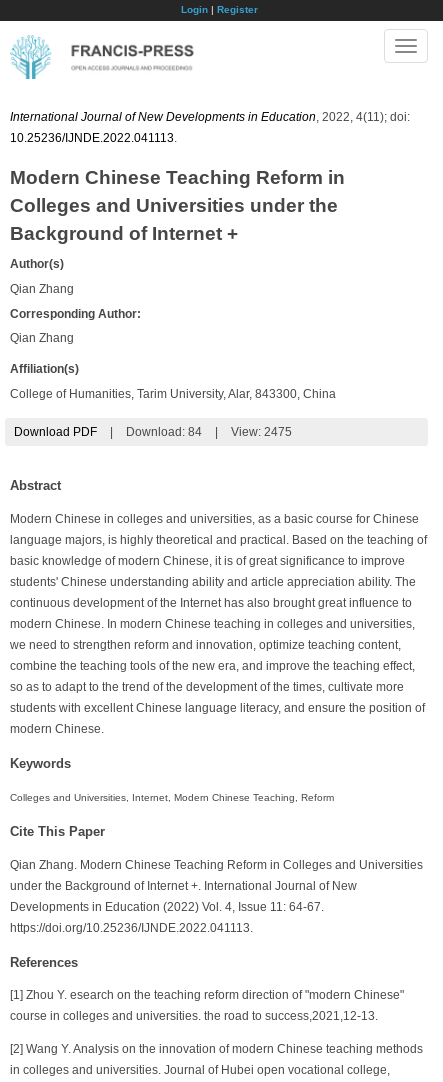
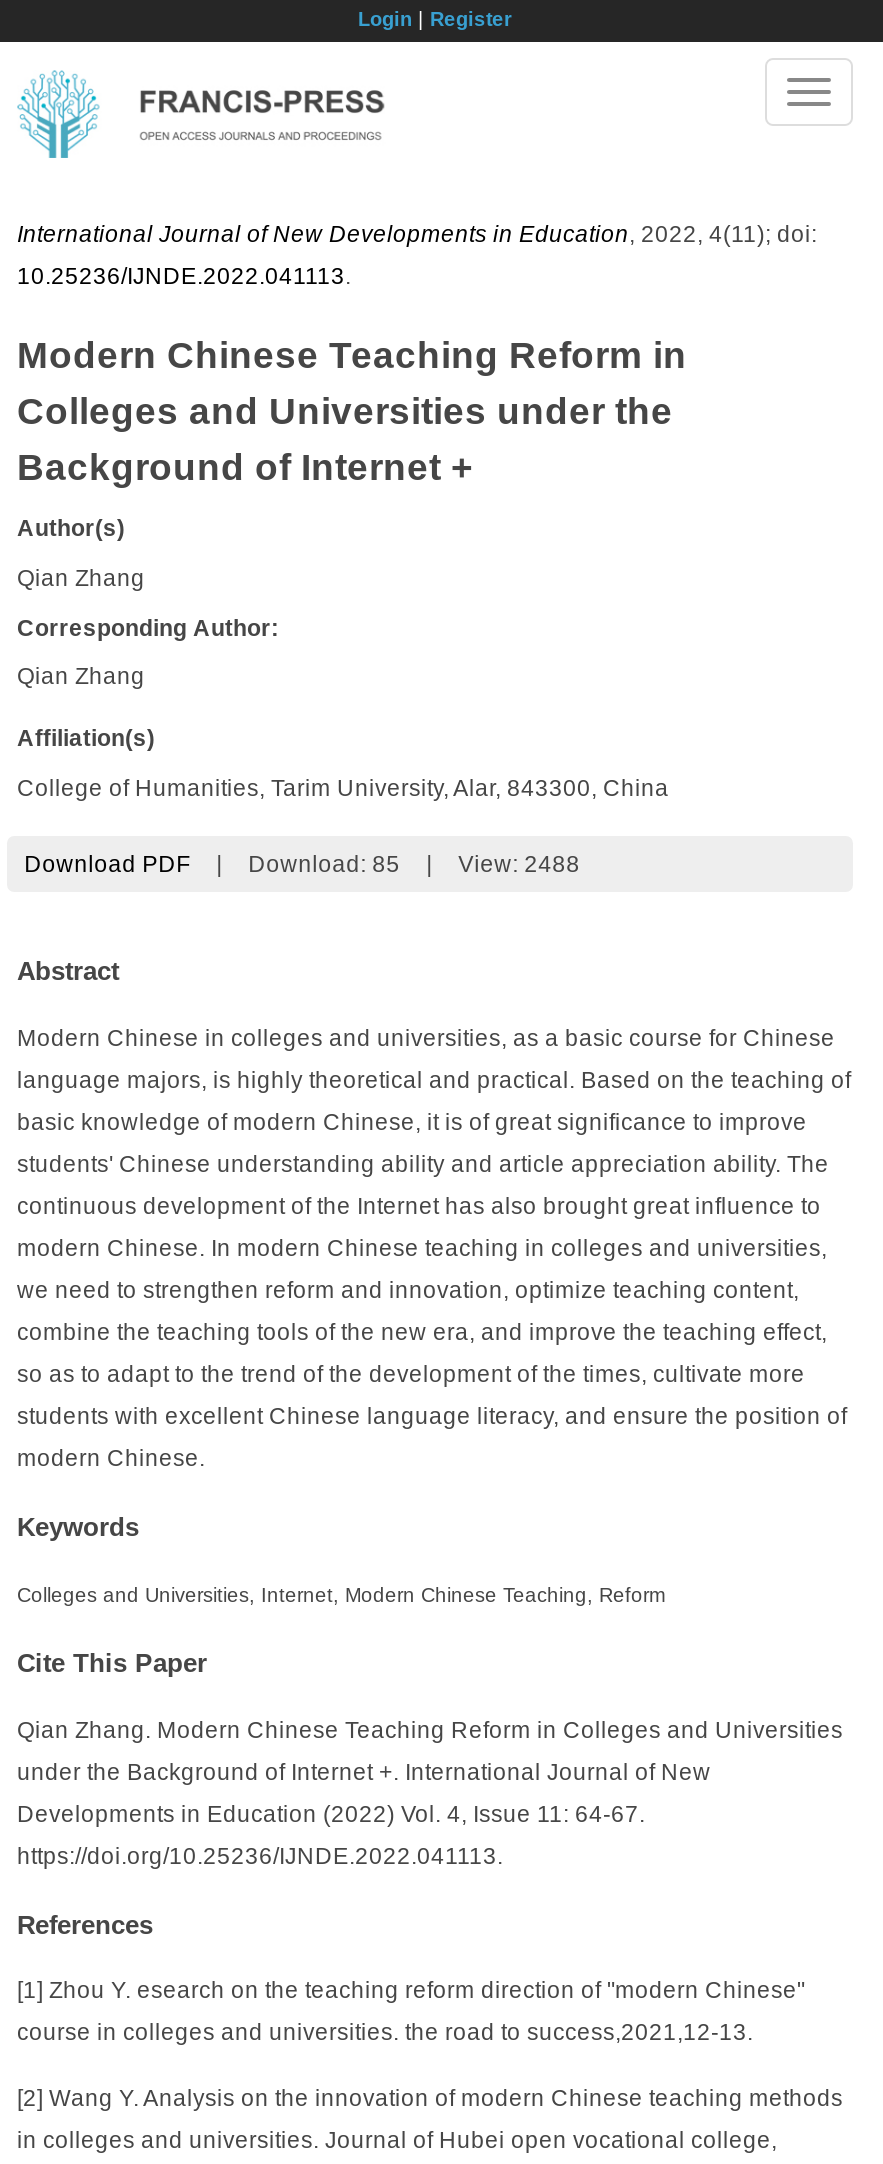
[126,425,202,437] Download: 84 -> [248,851,400,875] Download: 85
[231,425,292,437] View: 2475 -> [458,851,580,875] View: 2488

